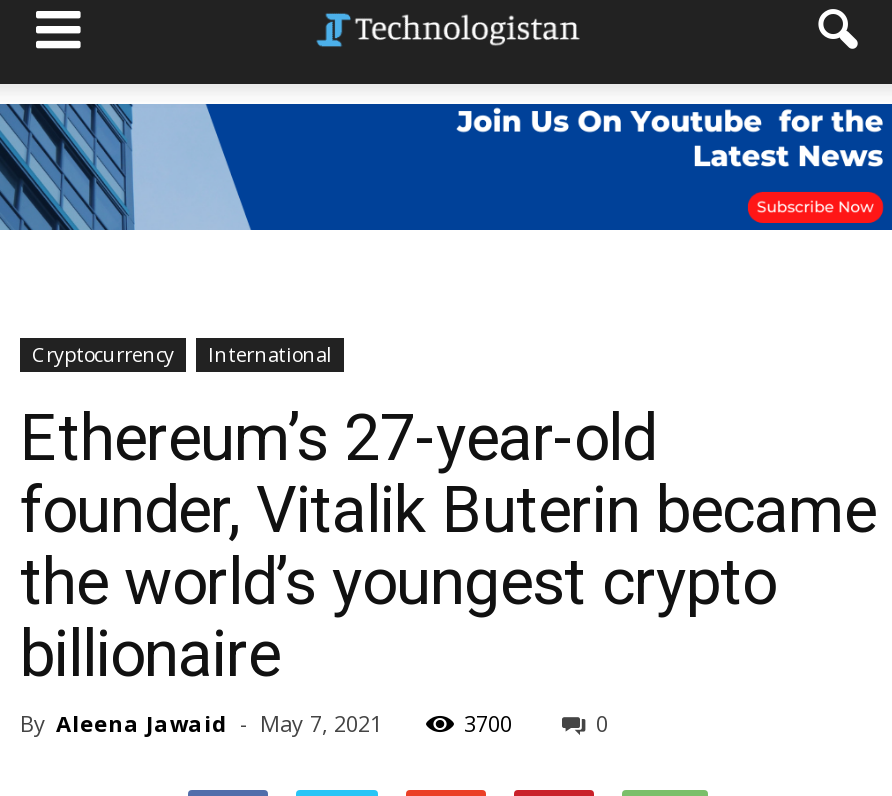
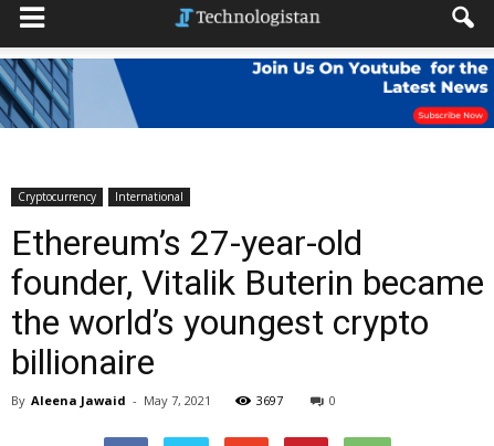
[464,708,512,738] 3700 -> [256,392,283,408] 3697

